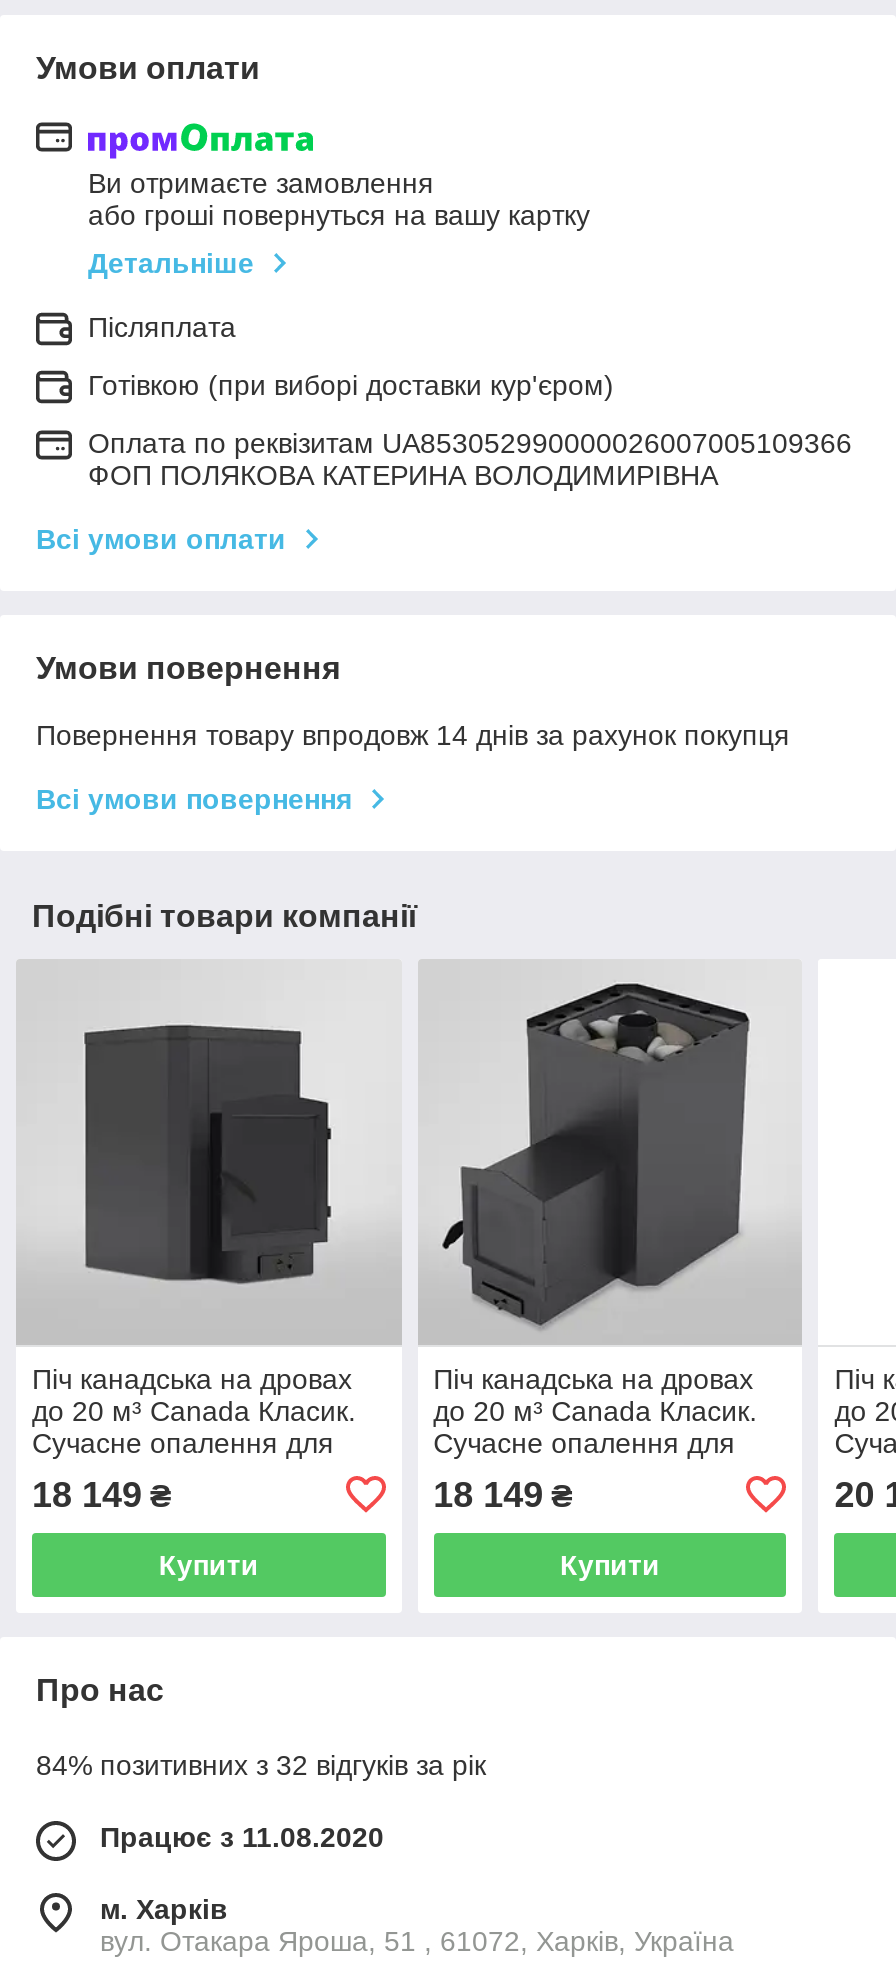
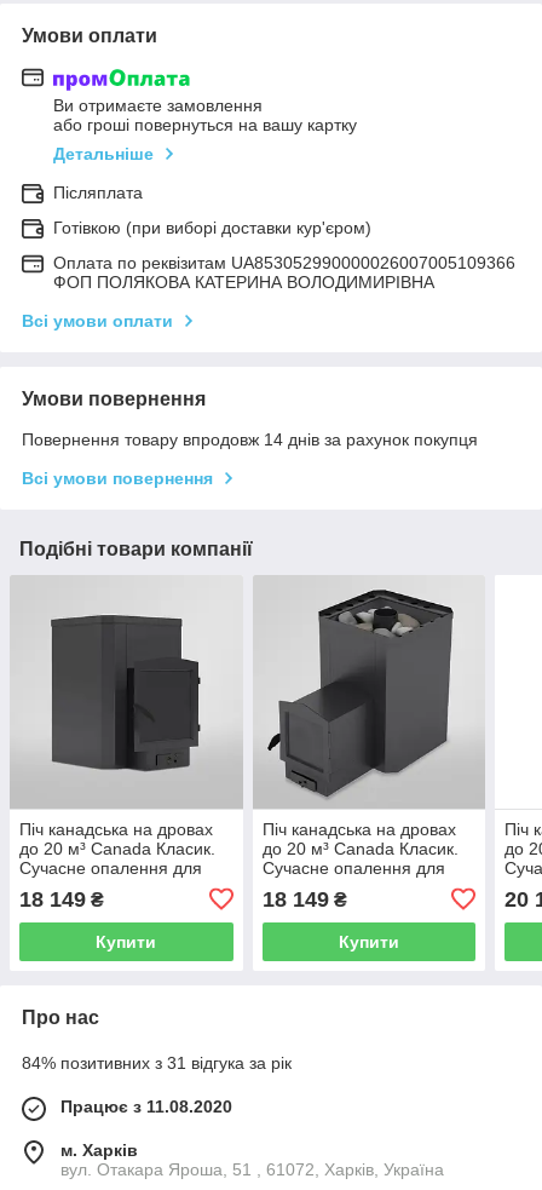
[36,1749,486,1781] 84% позитивних з 32 відгуків за рік -> [22,1053,292,1072] 84% позитивних з 31 відгука за рік

